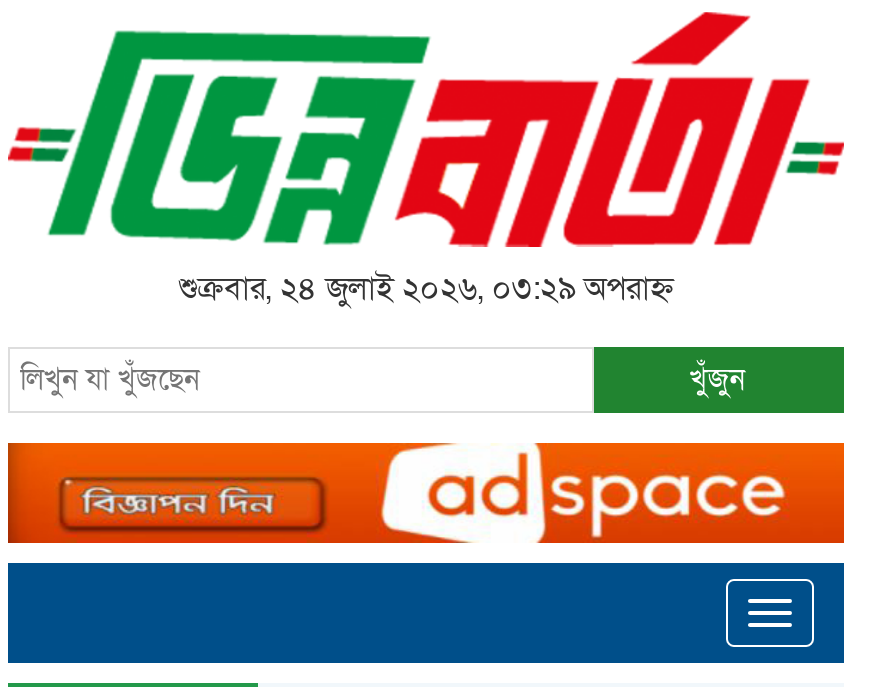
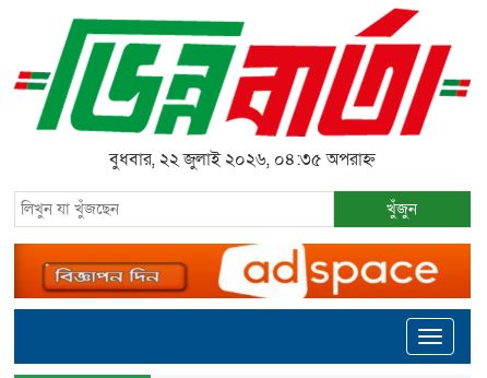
[178,266,674,310] শুক্রবার, ২৪ জুলাই ২০২৬, ০৩:২৯ অপরাহ্ন -> [109,147,376,171] বুধবার, ২২ জুলাই ২০২৬, ০৪:৩৫ অপরাহ্ন

